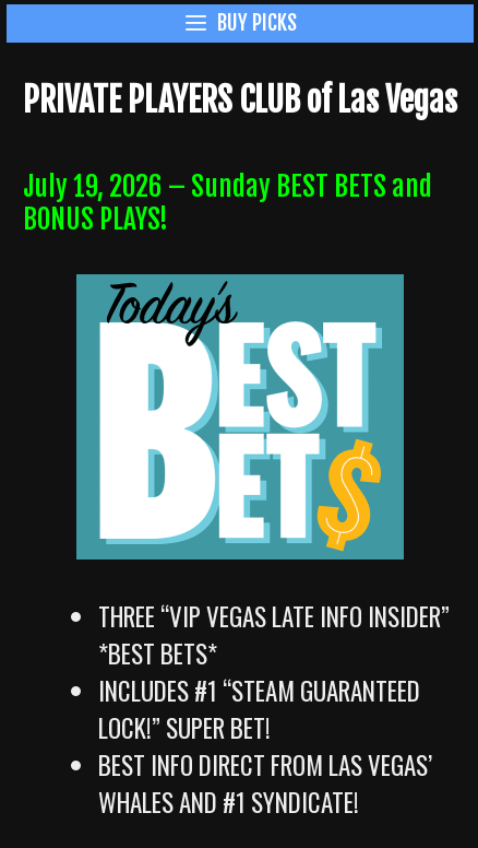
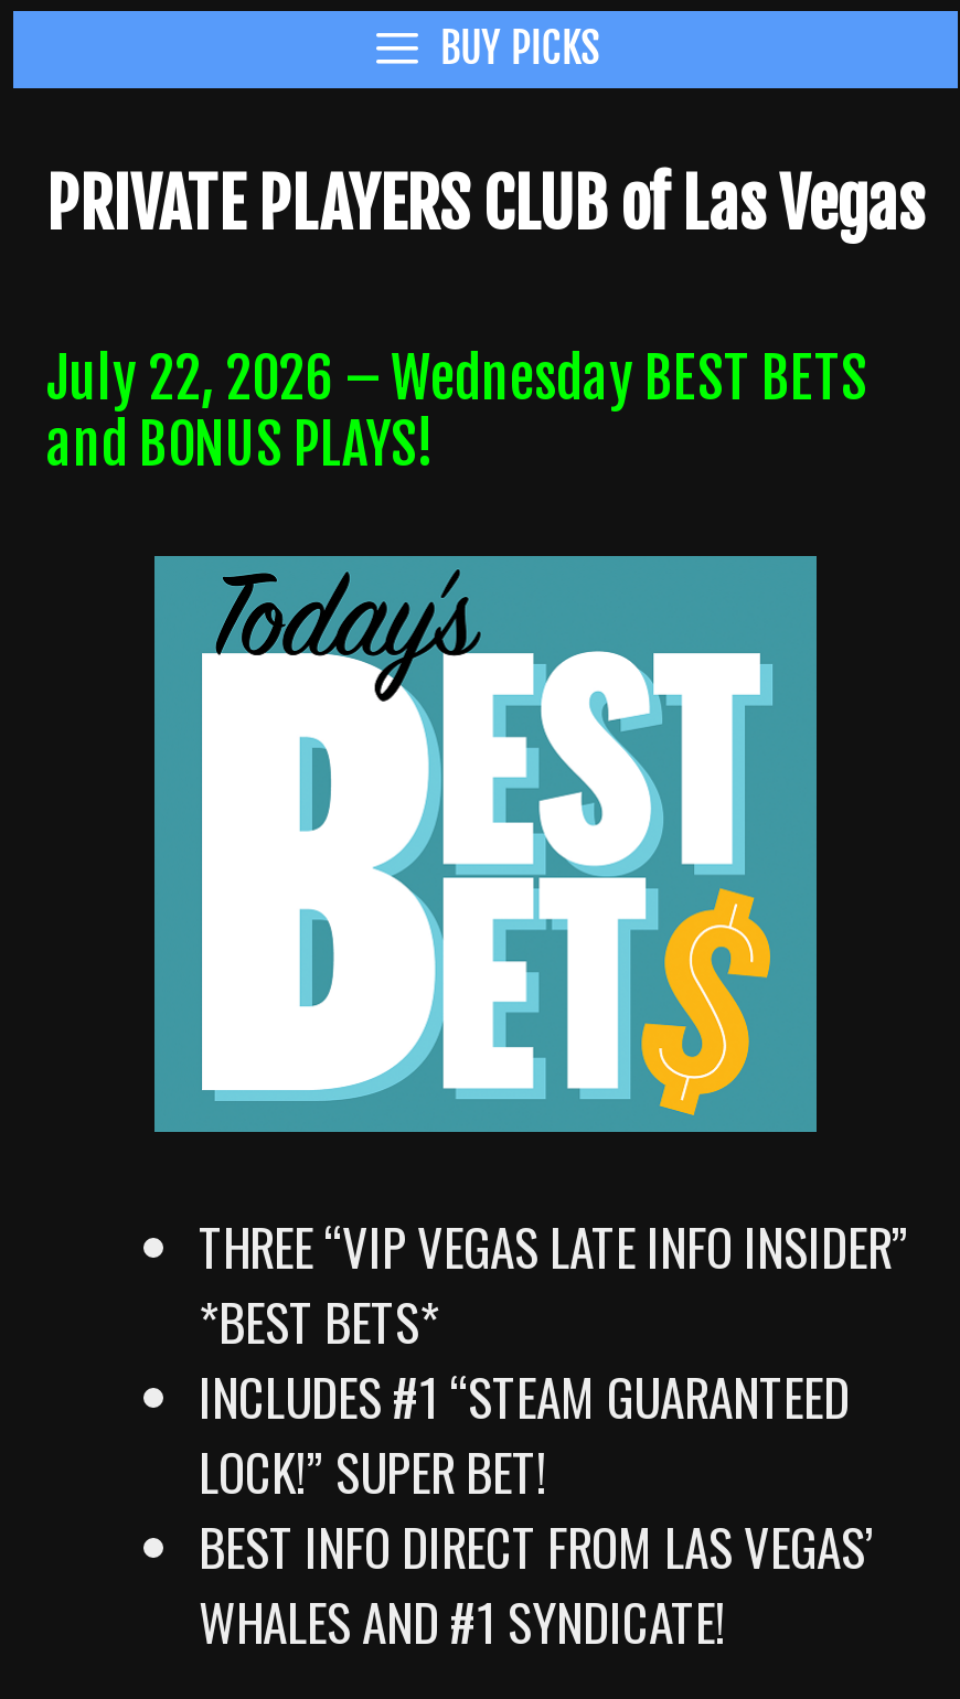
[23,169,432,236] July 19, 2026 – Sunday BEST BETS and | BONUS PLAYS! -> [46,344,867,479] July 22, 2026 – Wednesday BEST BETS | and BONUS PLAYS!

